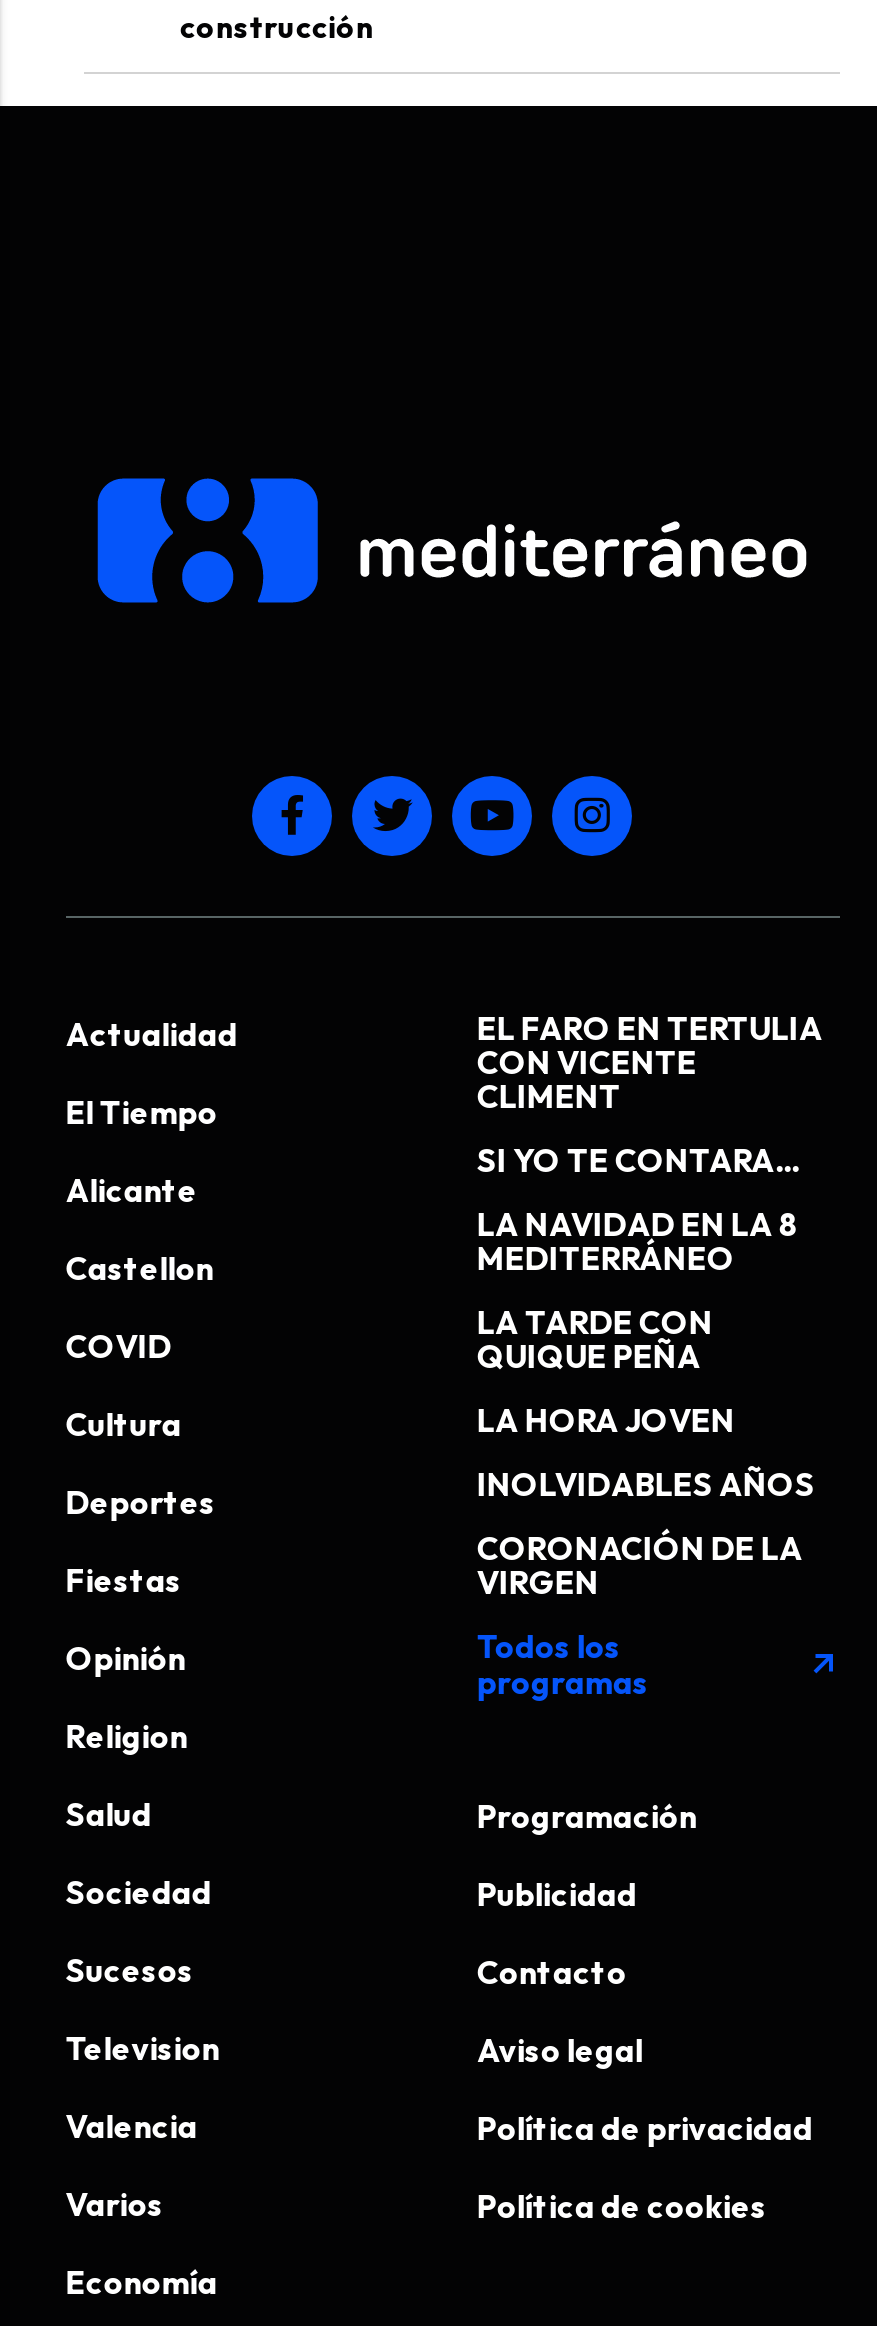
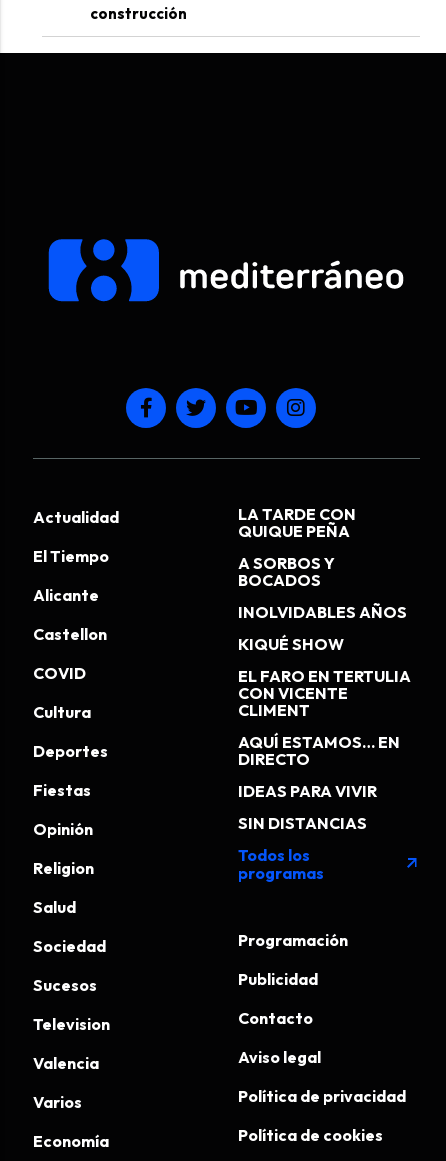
moved [477,1009,823,1119] -> [238,666,411,721]: EL FARO EN TERTULIA | CON VICENTE | CLIMENT
none -> [238,553,344,654] A SORBOS Y | BOCADOS | KIQUÉ SHOW
[477,1141,803,1605] SI YO TE CONTARA... | LA NAVIDAD EN LA 8 | MEDITERRÁNEO | LA HORA JOVEN | CORONACIÓN DE LA | VIRGEN -> [238,732,400,833] AQUÍ ESTAMOS… EN | DIRECTO | IDEAS PARA VIVIR | SIN DISTANCIAS
moved [477,1303,713,1379] -> [238,504,356,542]: LA TARDE CON | QUIQUE PEÑA
moved [477,1465,815,1505] -> [238,602,407,622]: INOLVIDABLES AÑOS
moved [477,1627,813,2227] -> [238,845,406,1145]: Todos los | programas | Programación | Publicidad | Contacto | Aviso legal | Política de privacidad | Política de cookies

